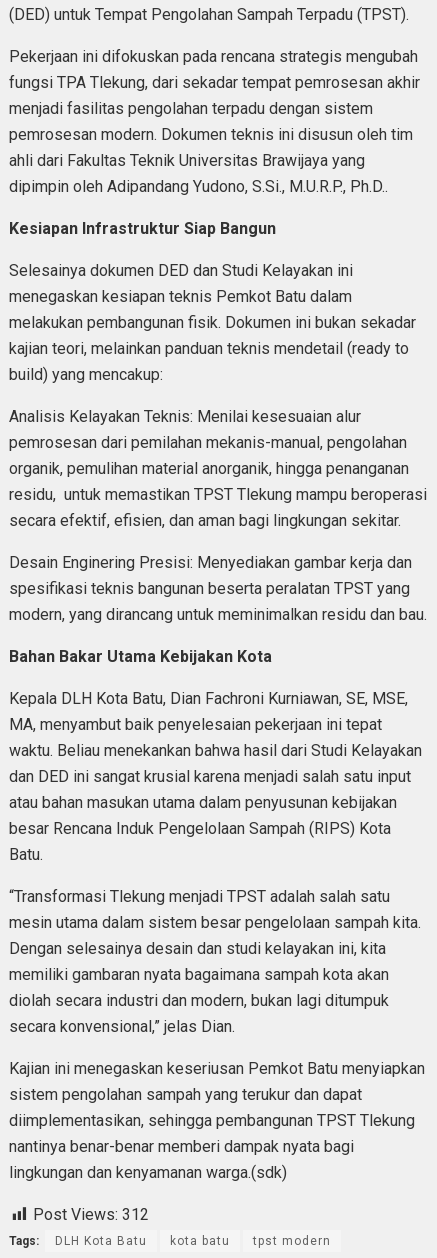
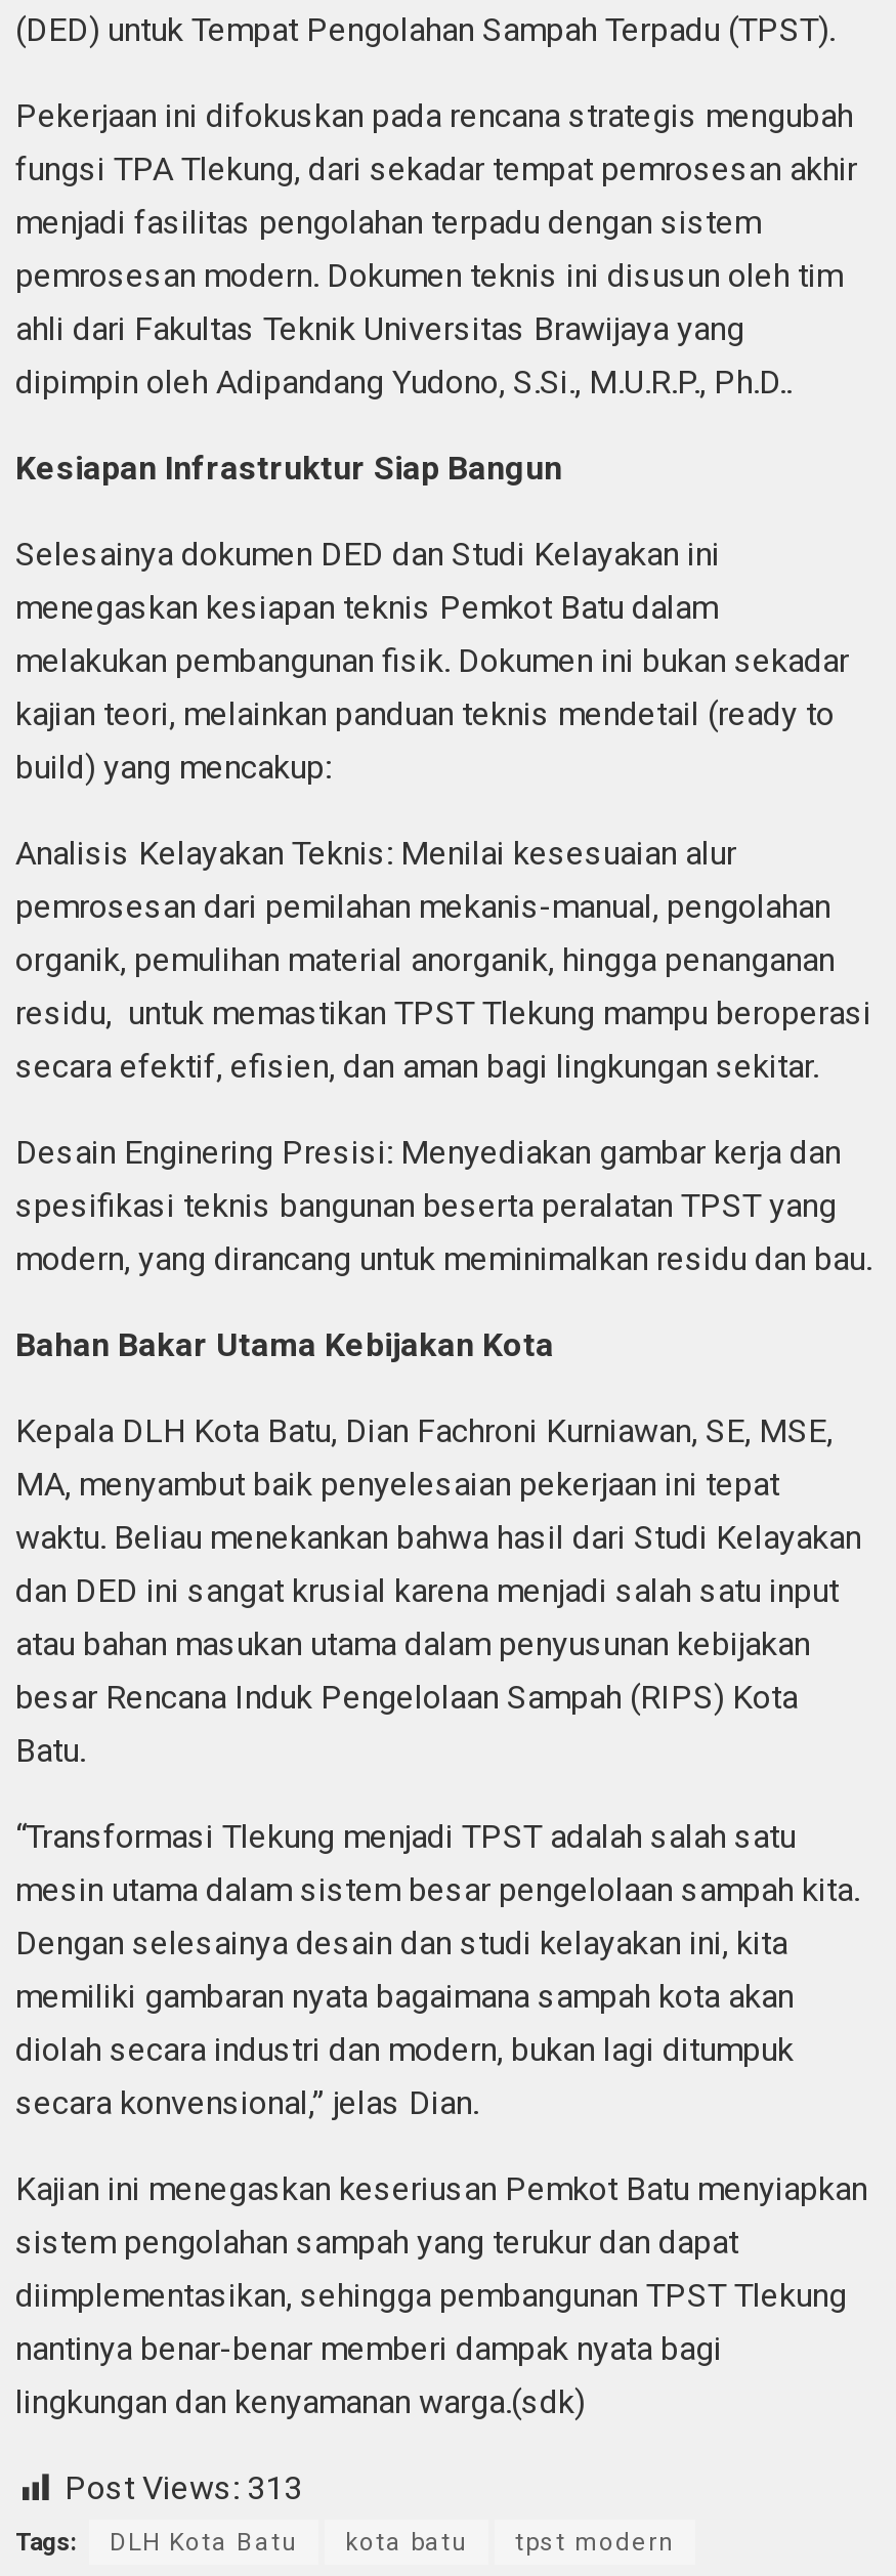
[33,1205,149,1224] Post Views: 312 -> [65,2468,302,2507] Post Views: 313

